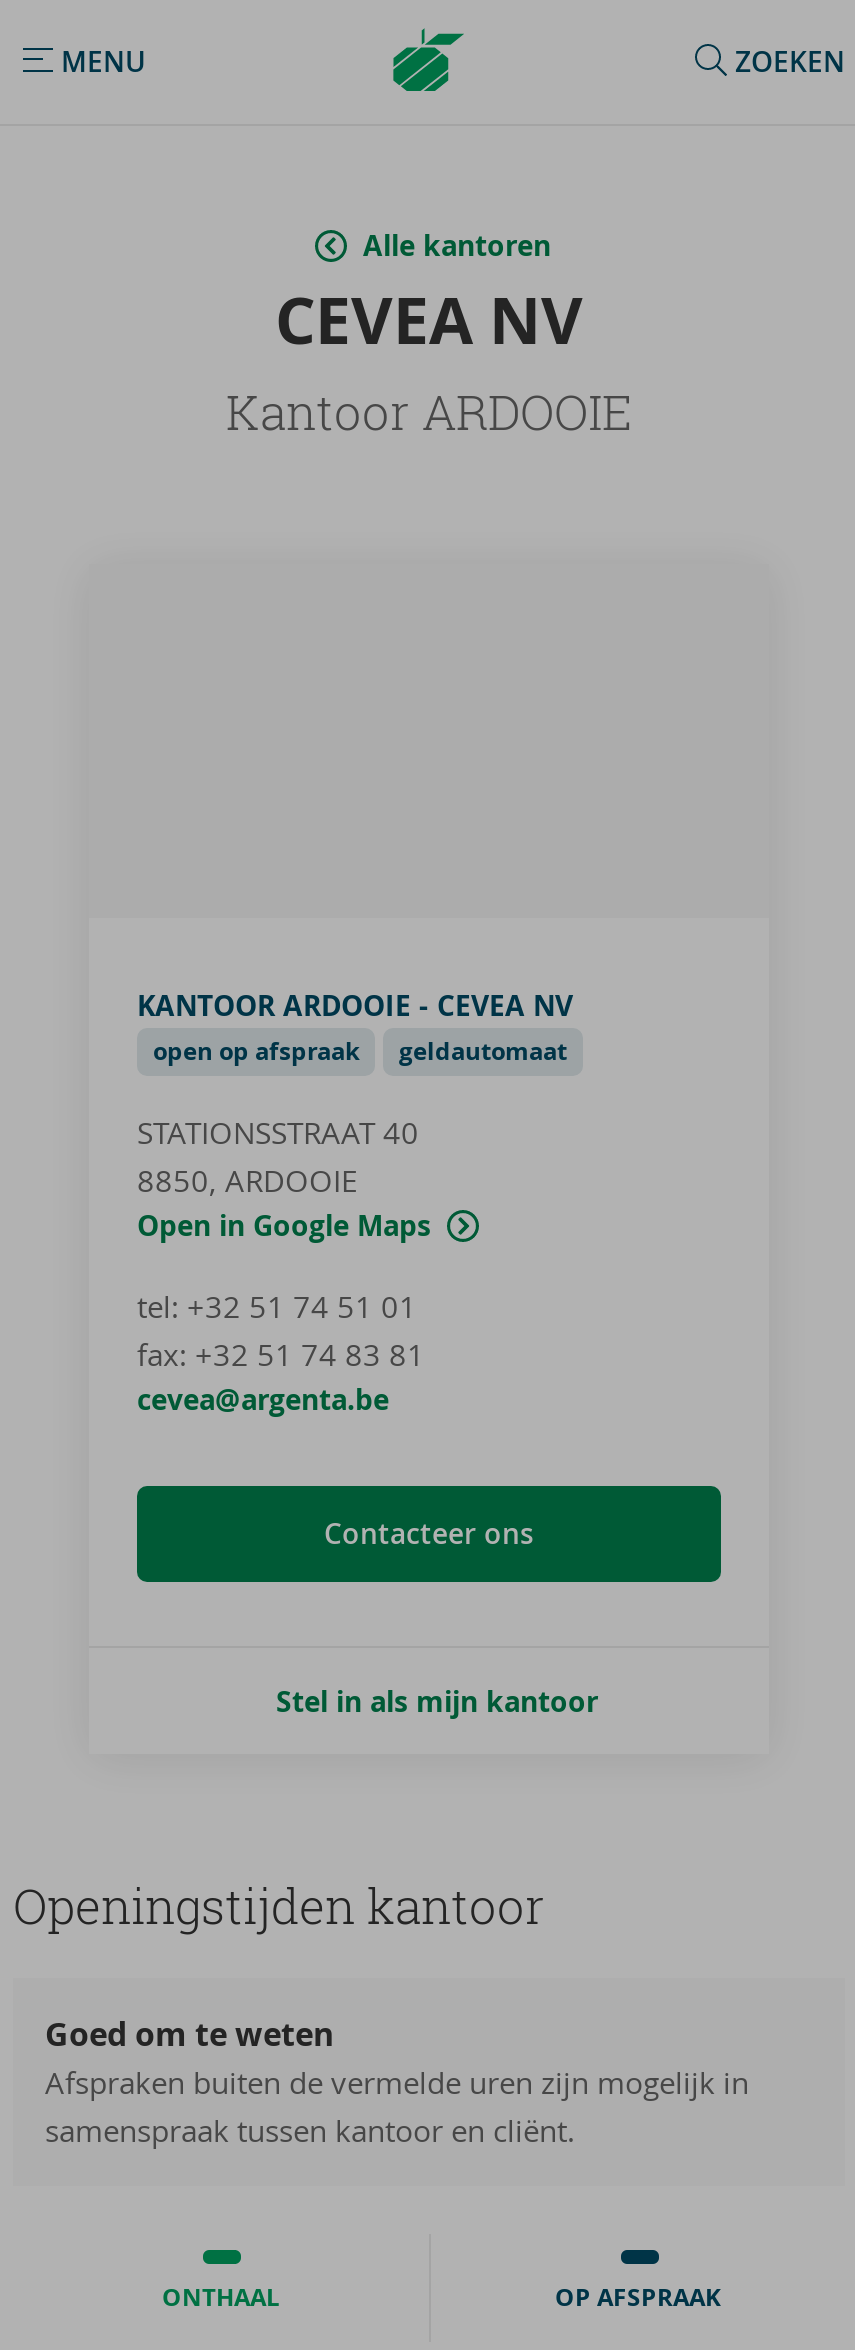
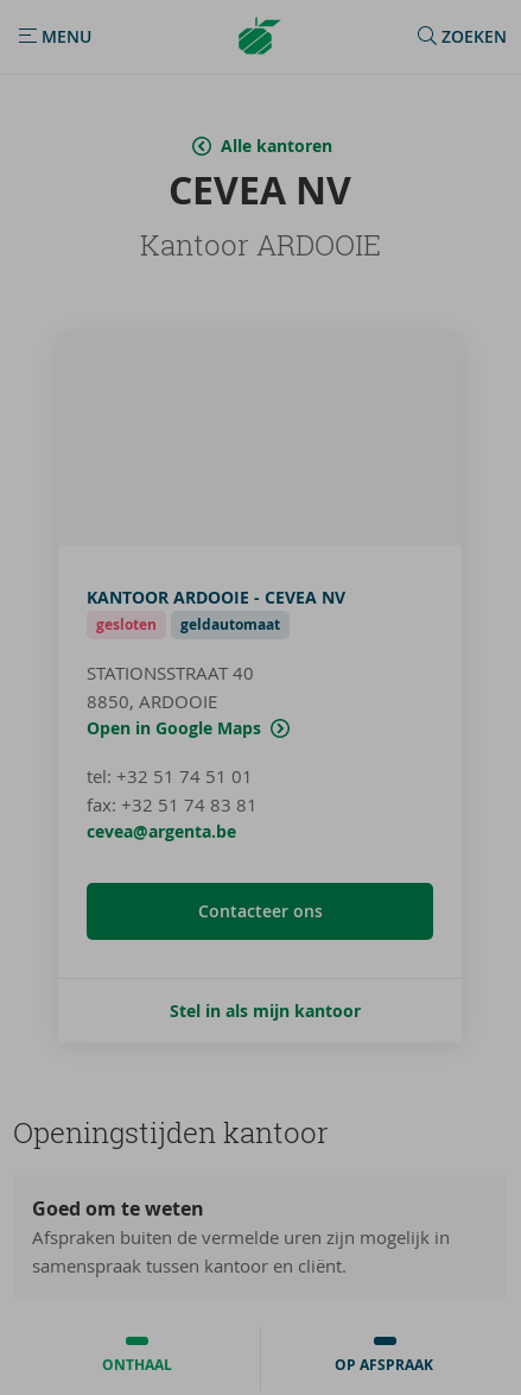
[153,1035,359,1069] open op afspraak -> [96,615,157,635] gesloten

